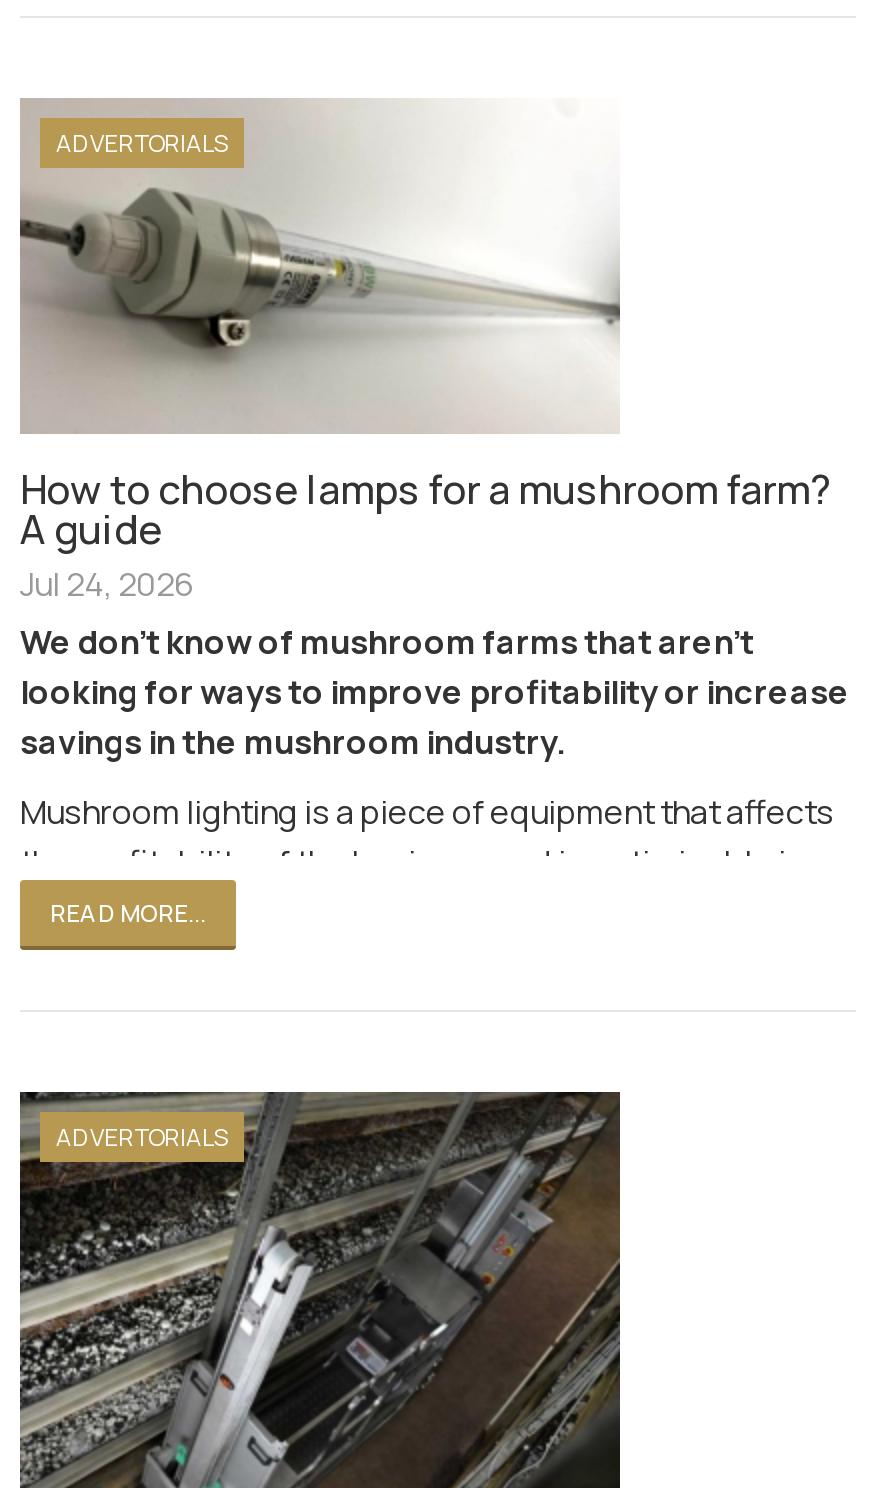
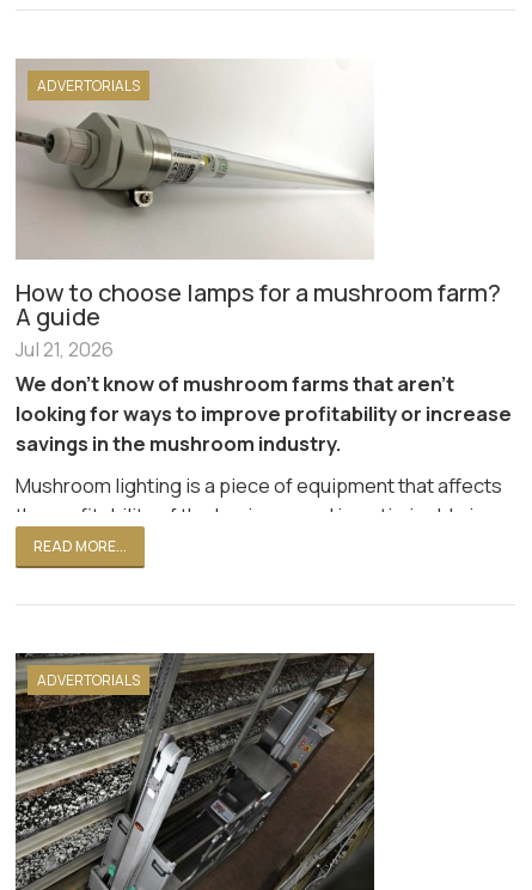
[20,560,194,606] Jul 24, 2026 -> [16,335,114,363] Jul 21, 2026

